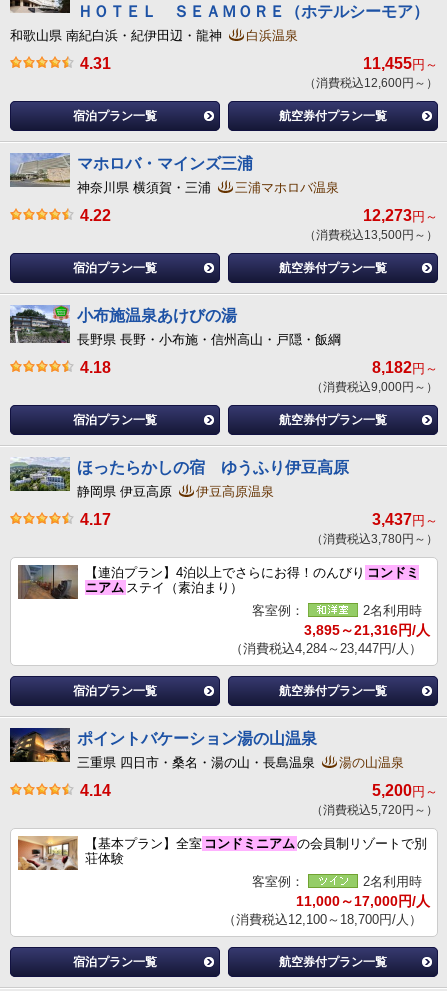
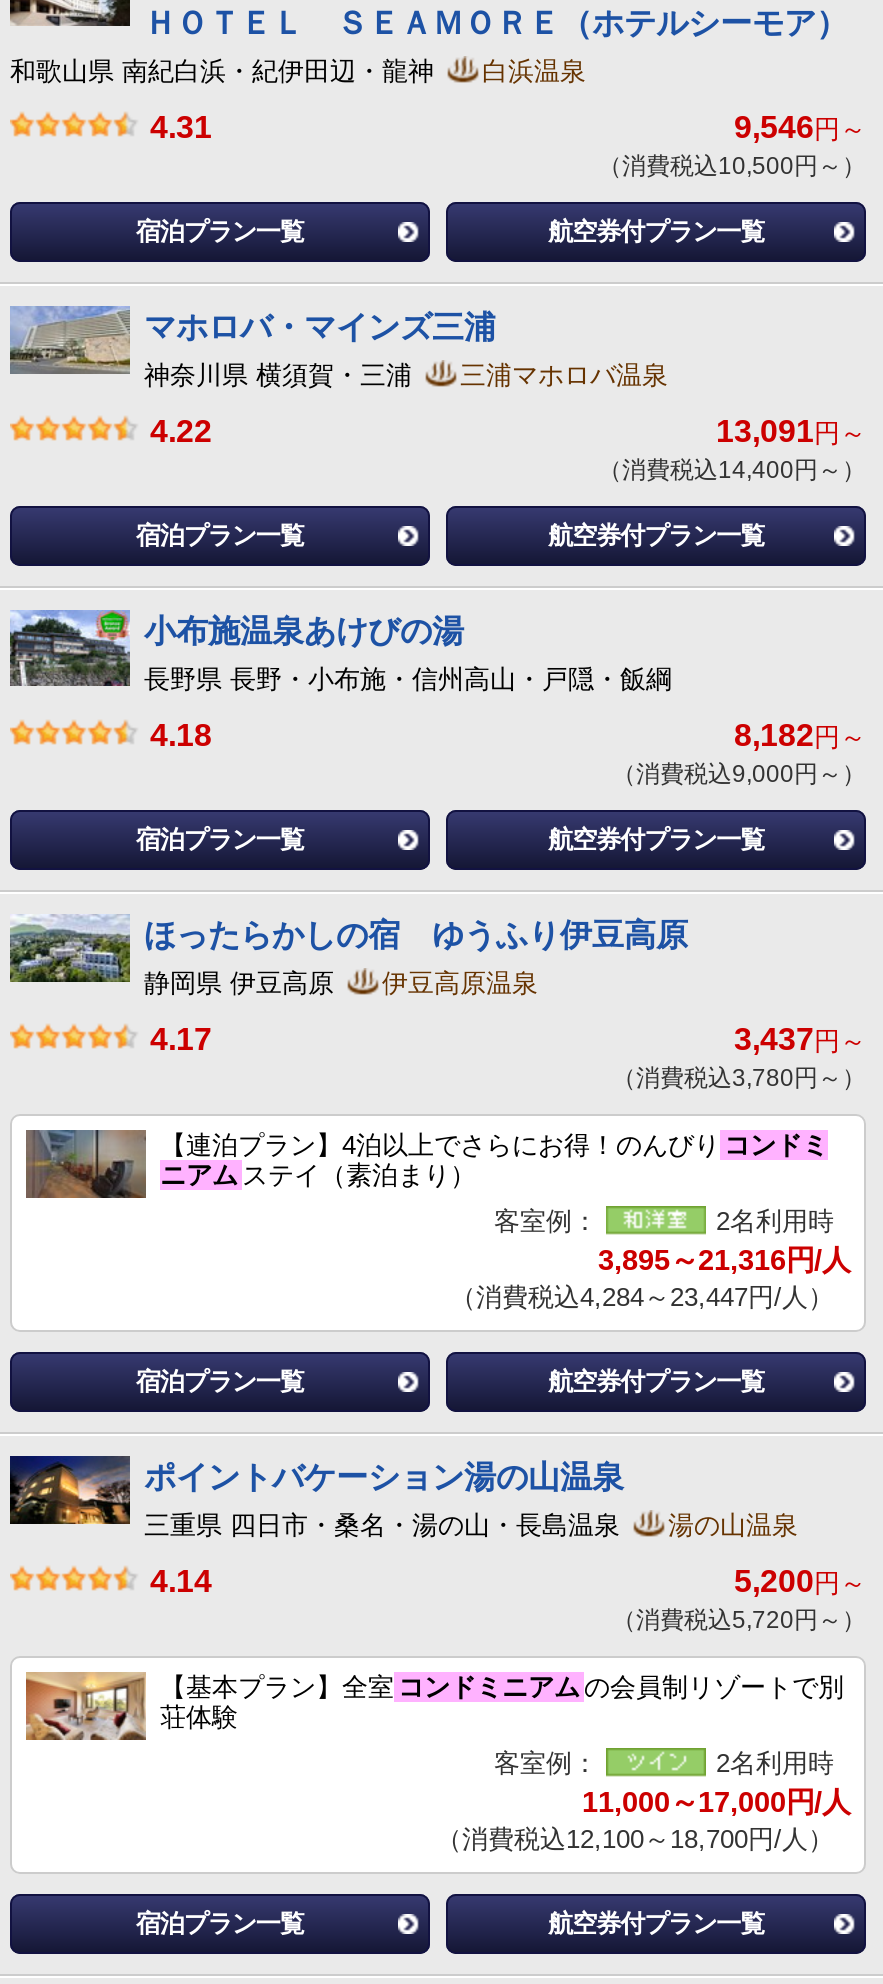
[363,55,438,72] 11,455円～ -> [734,111,866,145] 9,546円～
[304,76,438,90] （消費税込12,600円～） -> [598,153,866,181] （消費税込10,500円～）
[363,207,438,224] 12,273円～ -> [716,415,866,449] 13,091円～
[304,228,438,242] （消費税込13,500円～） -> [598,457,866,485] （消費税込14,400円～）

